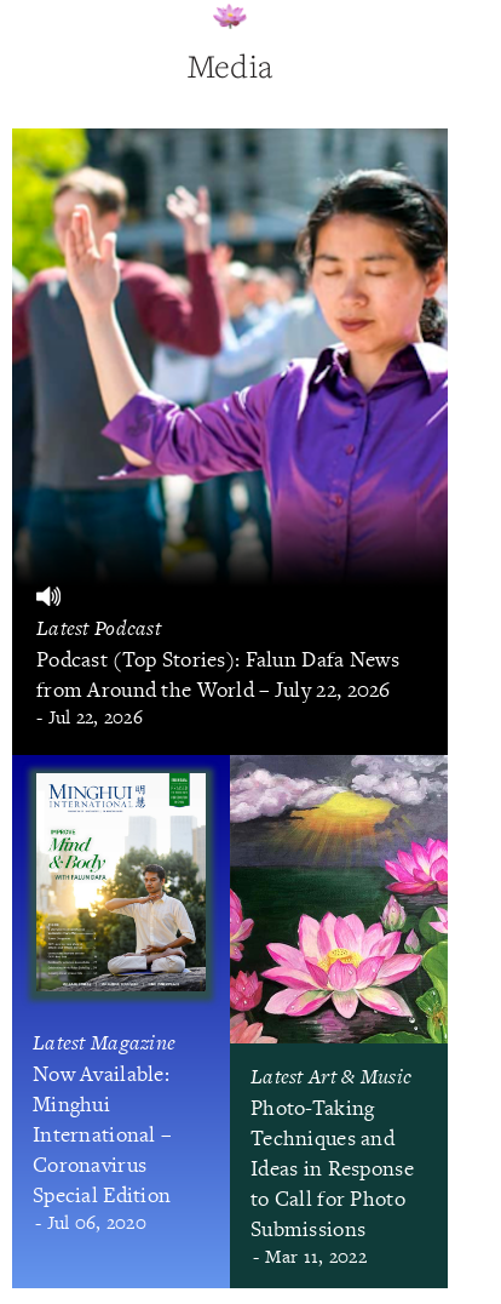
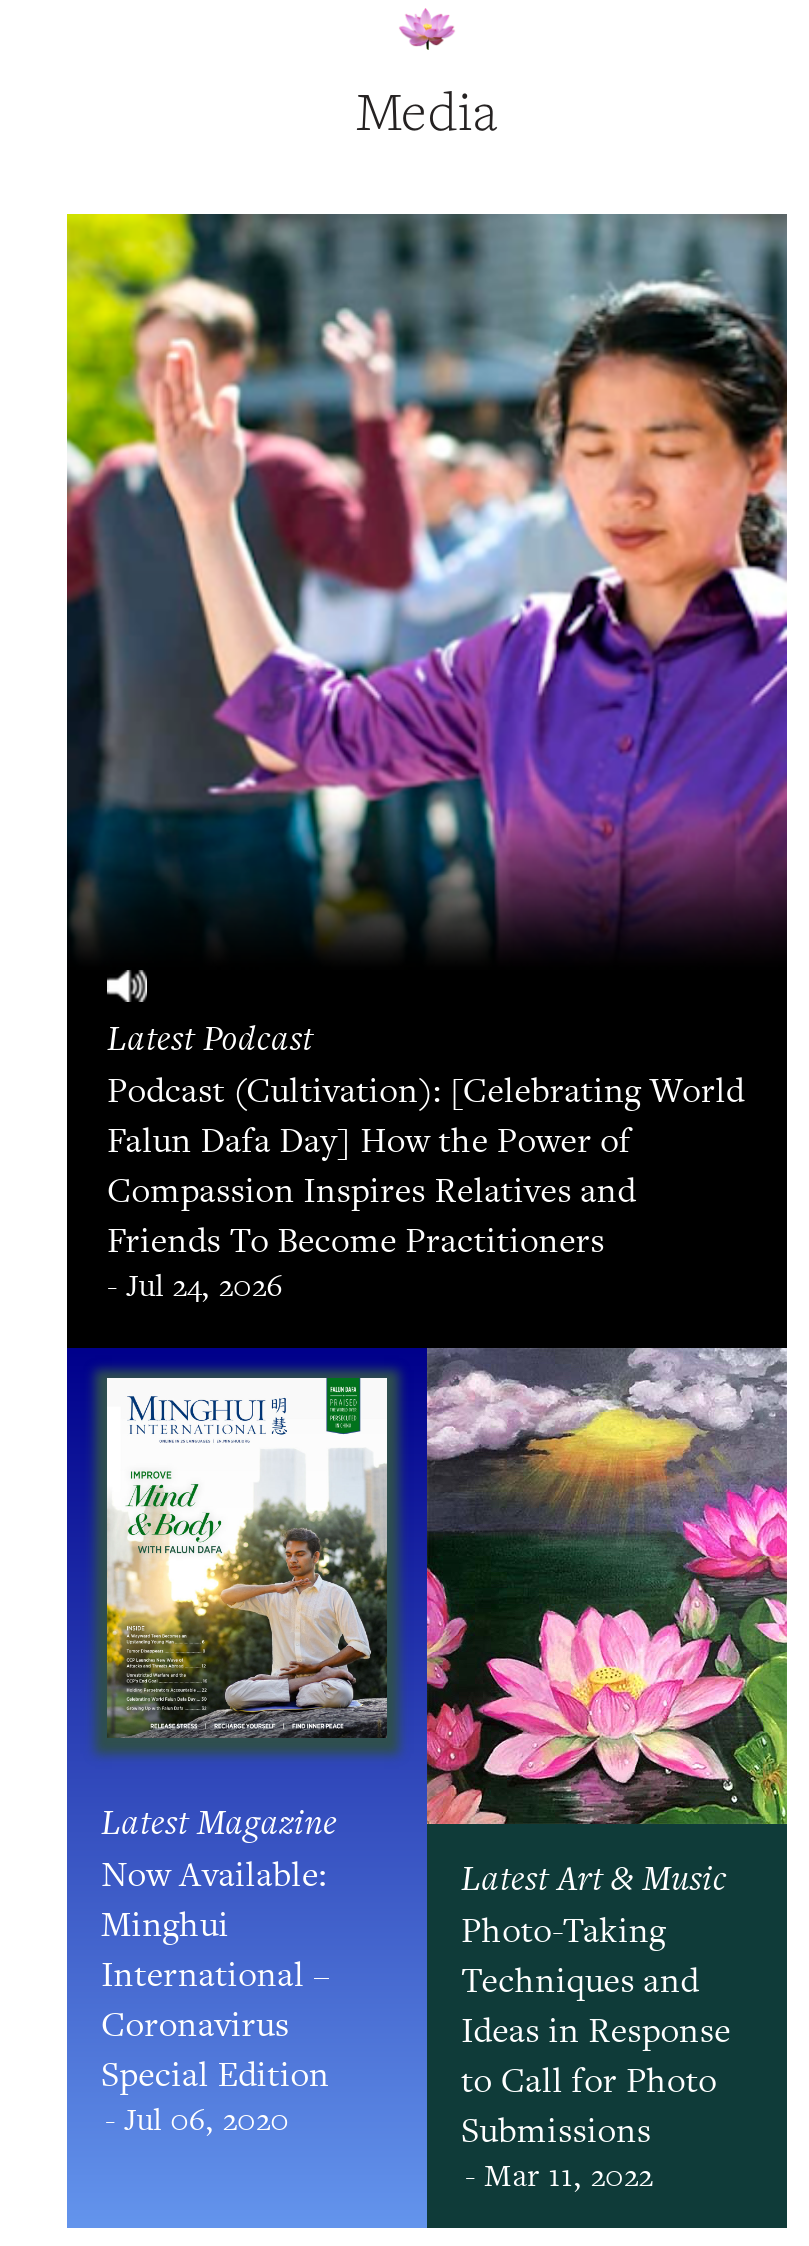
[36,645,399,730] Podcast (Top Stories): Falun Dafa News | from Around the World – July 22, 2026 | - Jul 22, 2026 -> [107,1066,745,1306] Podcast (Cultivation): [Celebrating World | Falun Dafa Day] How the Power of | Compassion Inspires Relatives and | Friends To Become Practitioners | - Jul 24, 2026

